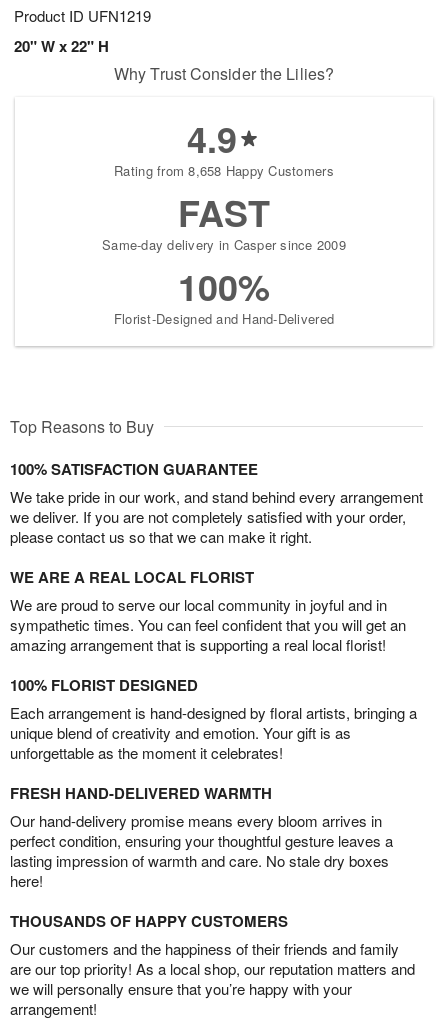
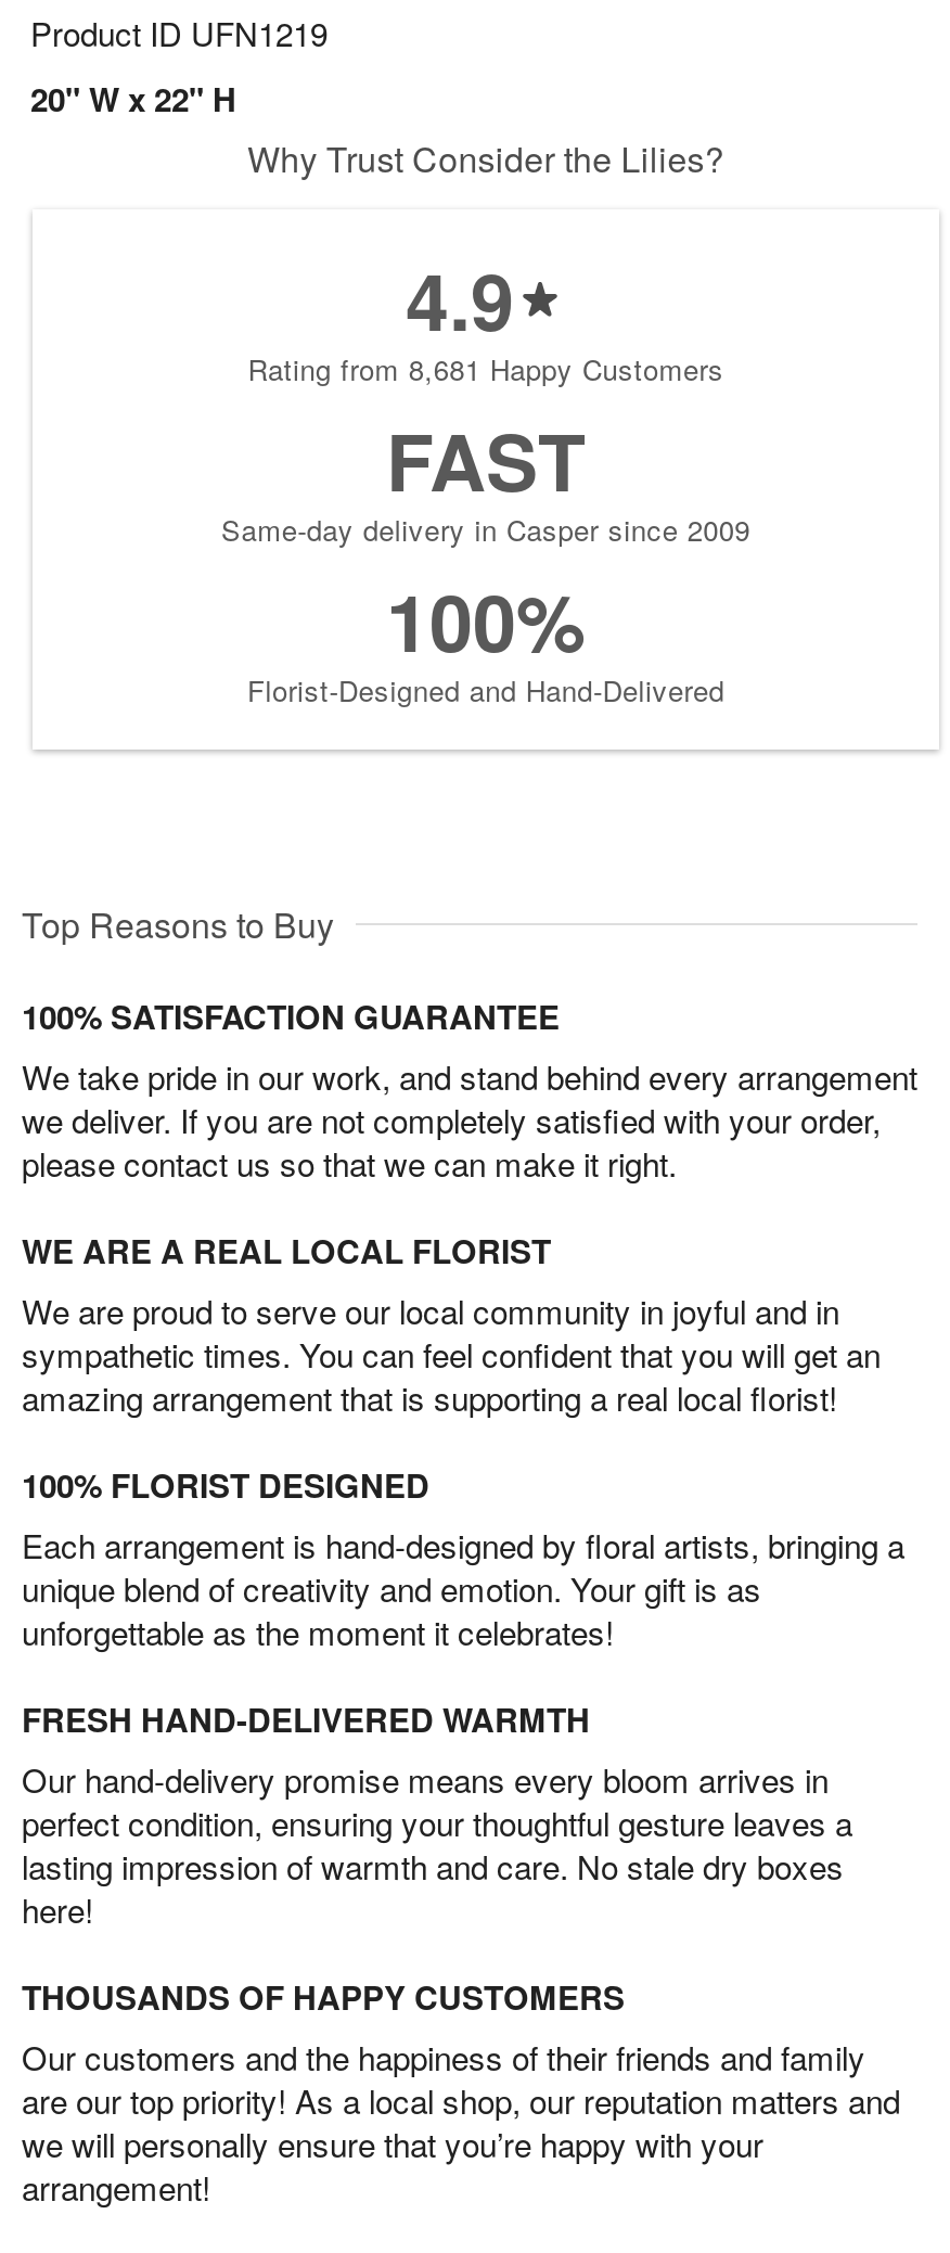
[114,161,334,180] Rating from 8,658 Happy Customers -> [248,349,724,390] Rating from 8,681 Happy Customers

